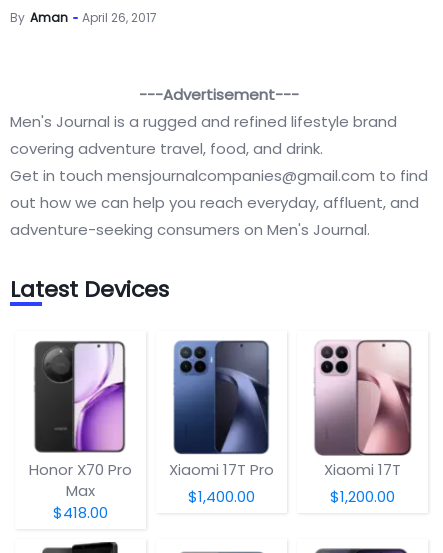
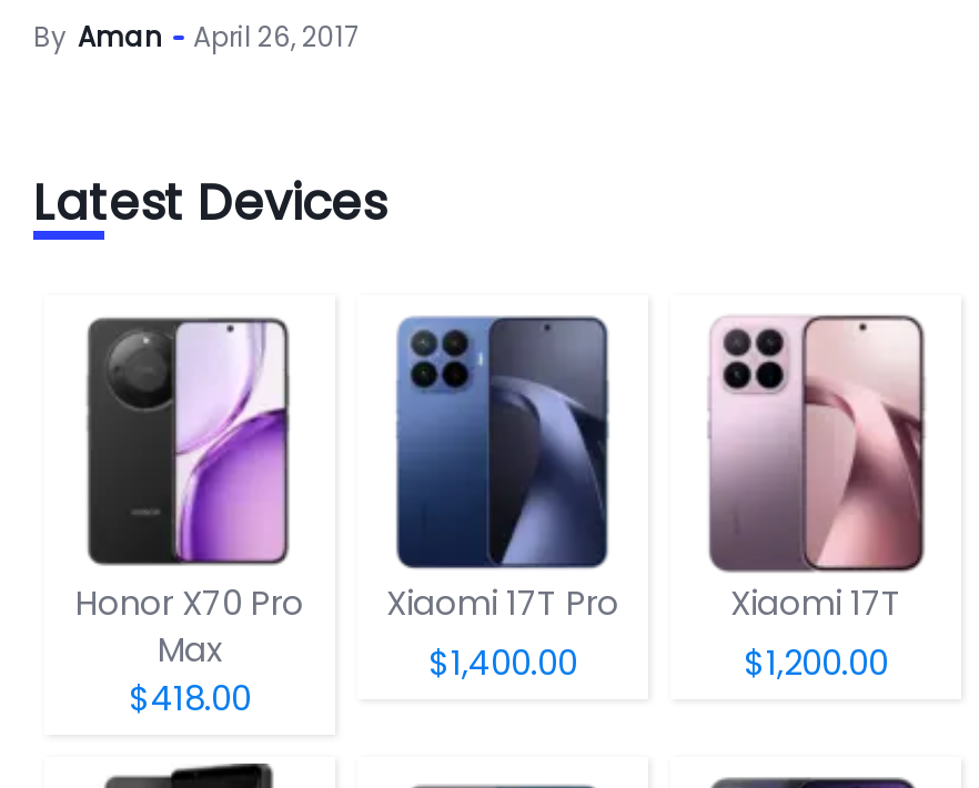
[10,84,428,240] ---Advertisement--- | Men's Journal is a rugged and refined lifestyle brand | covering adventure travel, food, and drink. | Get in touch mensjournalcompanies@gmail.com to find | out how we can help you reach everyday, affluent, and | adventure-seeking consumers on Men's Journal. -> none

